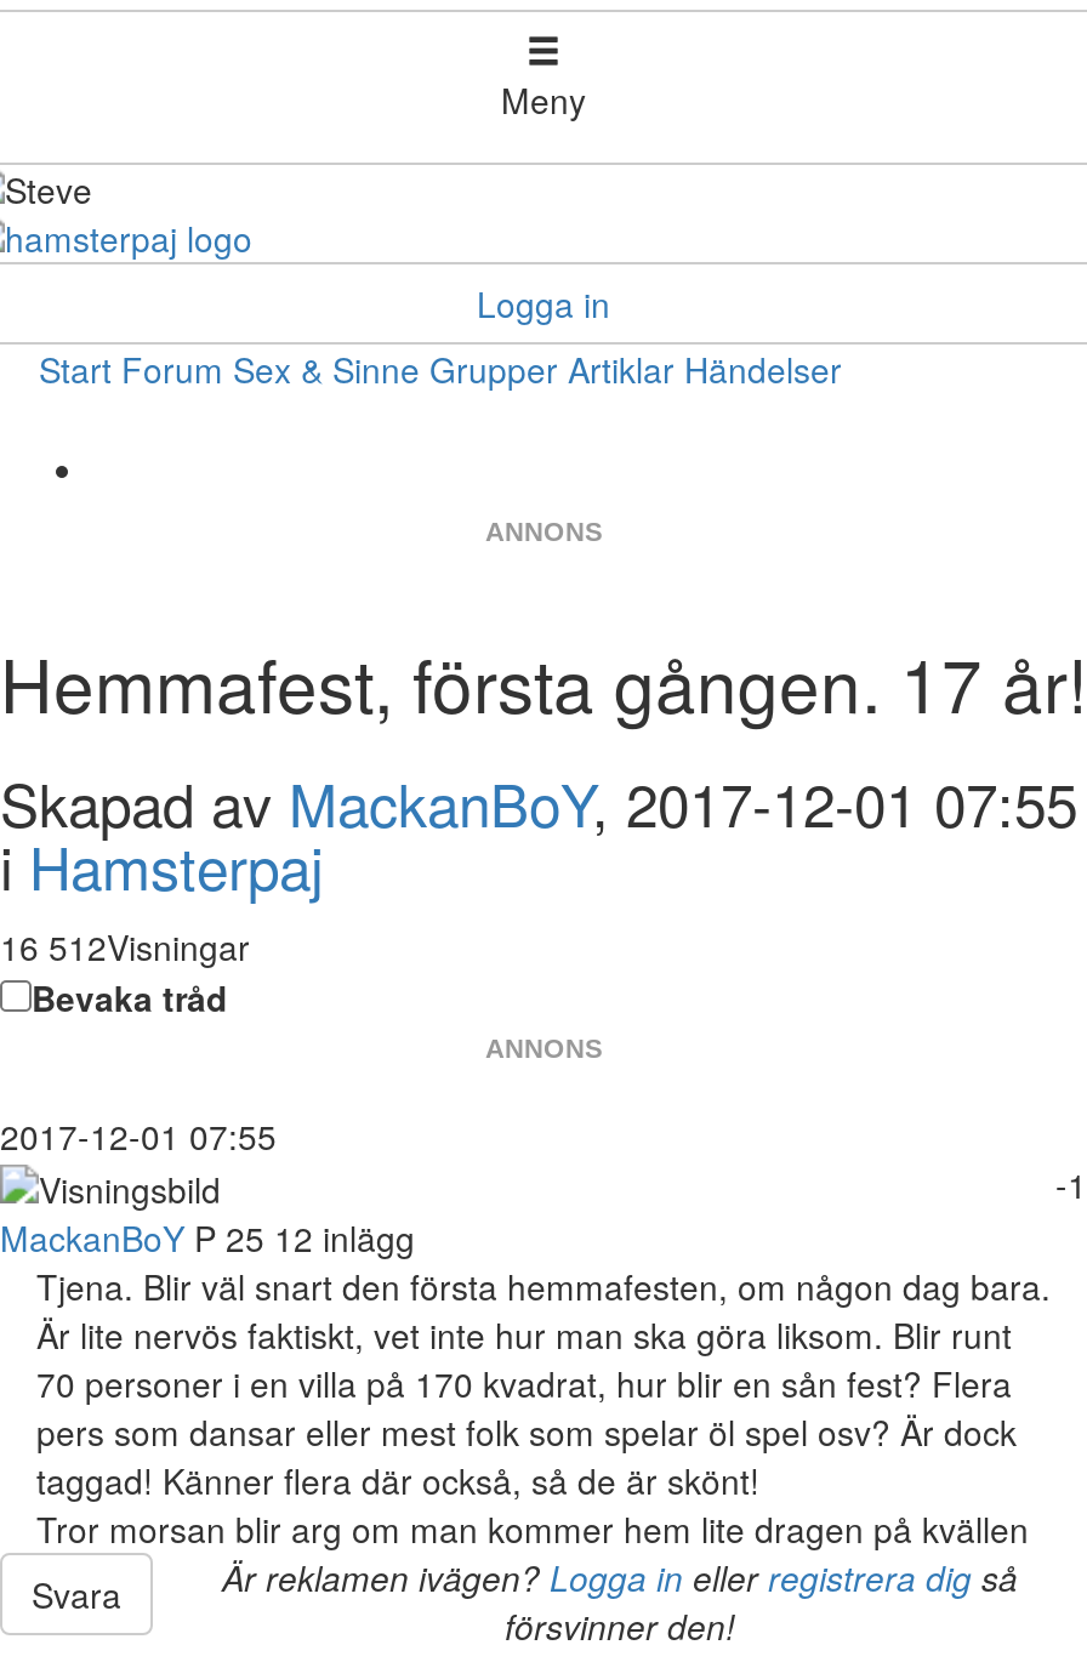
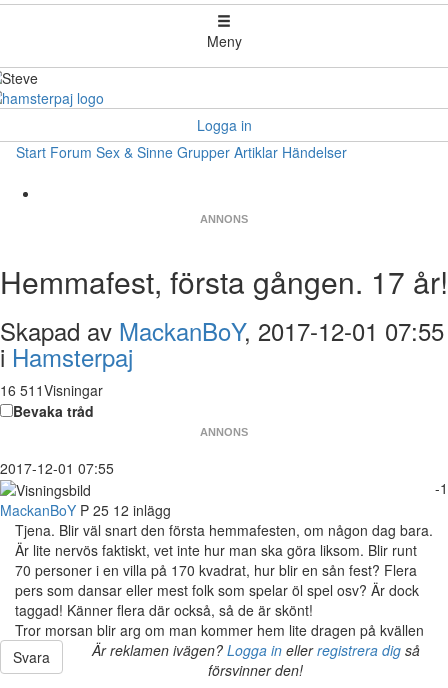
[0,922,250,971] 16 512Visningar -> [0,380,103,400] 16 511Visningar

